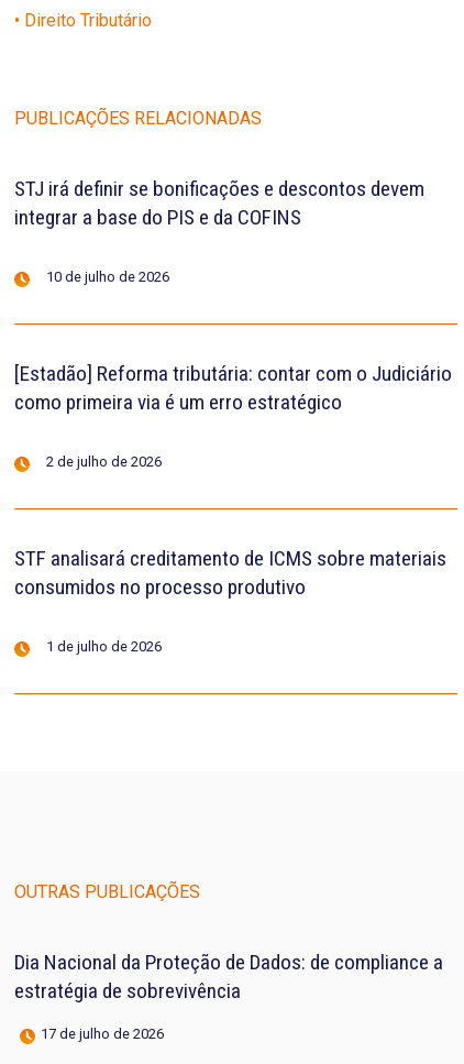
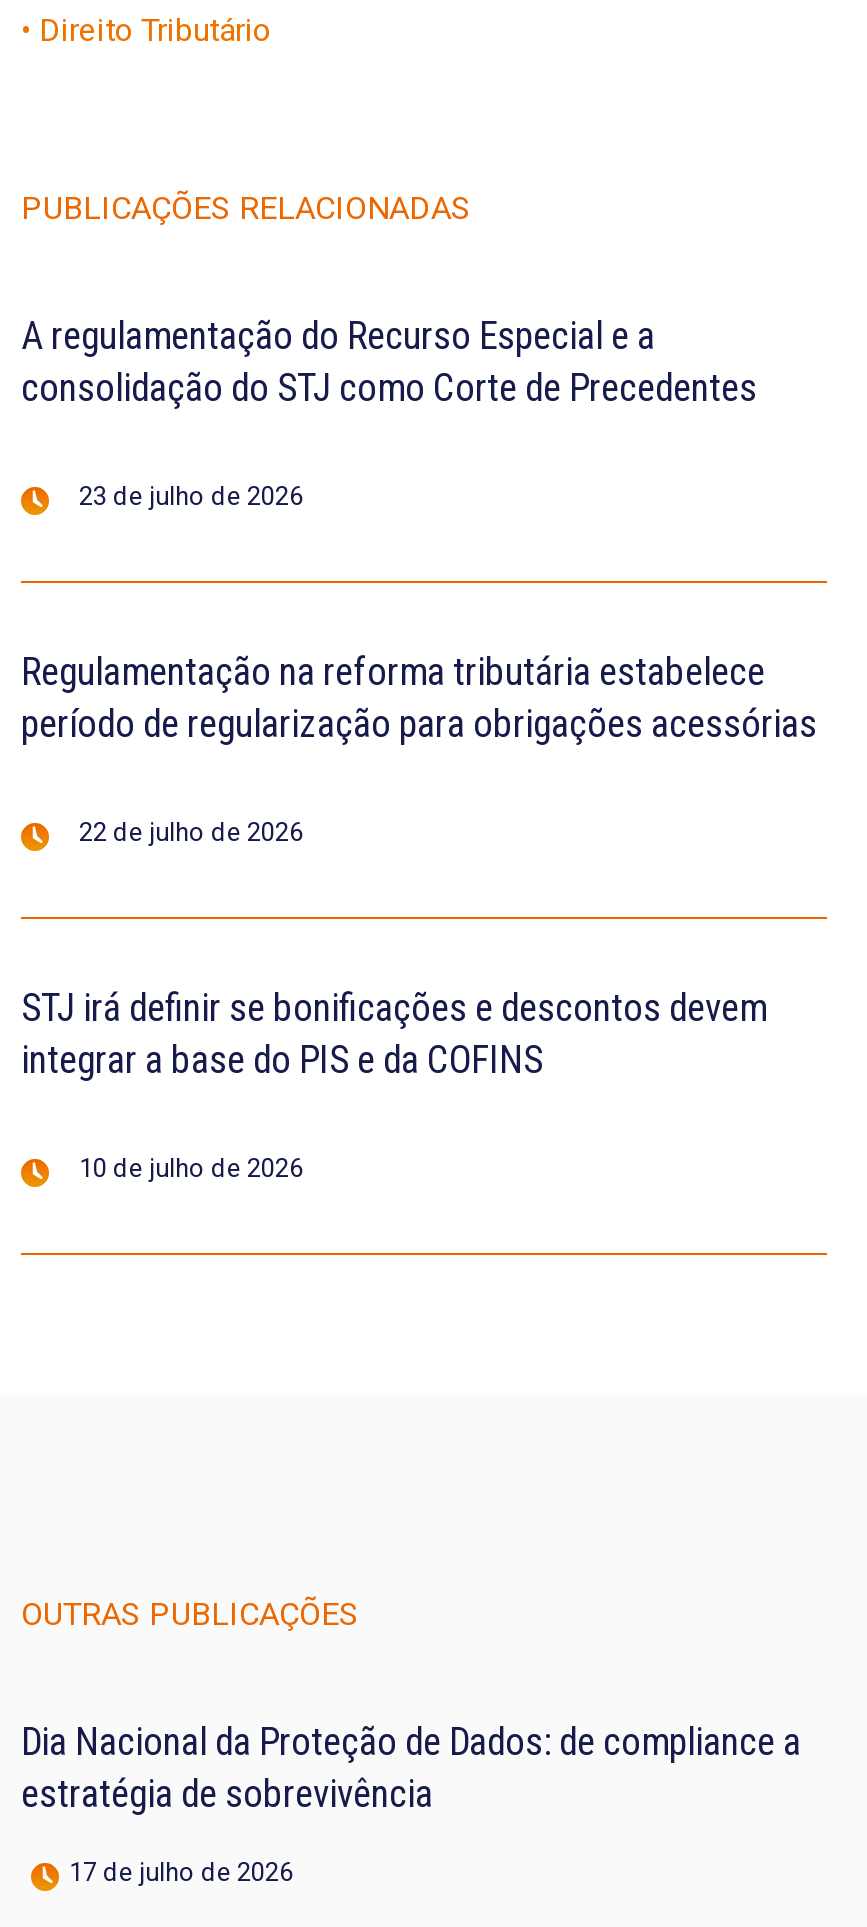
none -> [21,313,757,511] A regulamentação do Recurso Especial e a | consolidação do STJ como Corte de Precedentes | 23 de julho de 2026
none -> [21,649,817,847] Regulamentação na reforma tributária estabelece | período de regularização para obrigações acessórias | 22 de julho de 2026
moved [14,176,424,285] -> [21,985,767,1183]: STJ irá definir se bonificações e descontos devem | integrar a base do PIS e da COFINS | 10 de julho de 2026
[14,361,452,470] [Estadão] Reforma tributária: contar com o Judiciário | como primeira via é um erro estratégico | 2 de julho de 2026 -> none
[14,546,446,654] STF analisará creditamento de ICMS sobre materiais | consumidos no processo produtivo | 1 de julho de 2026 -> none

